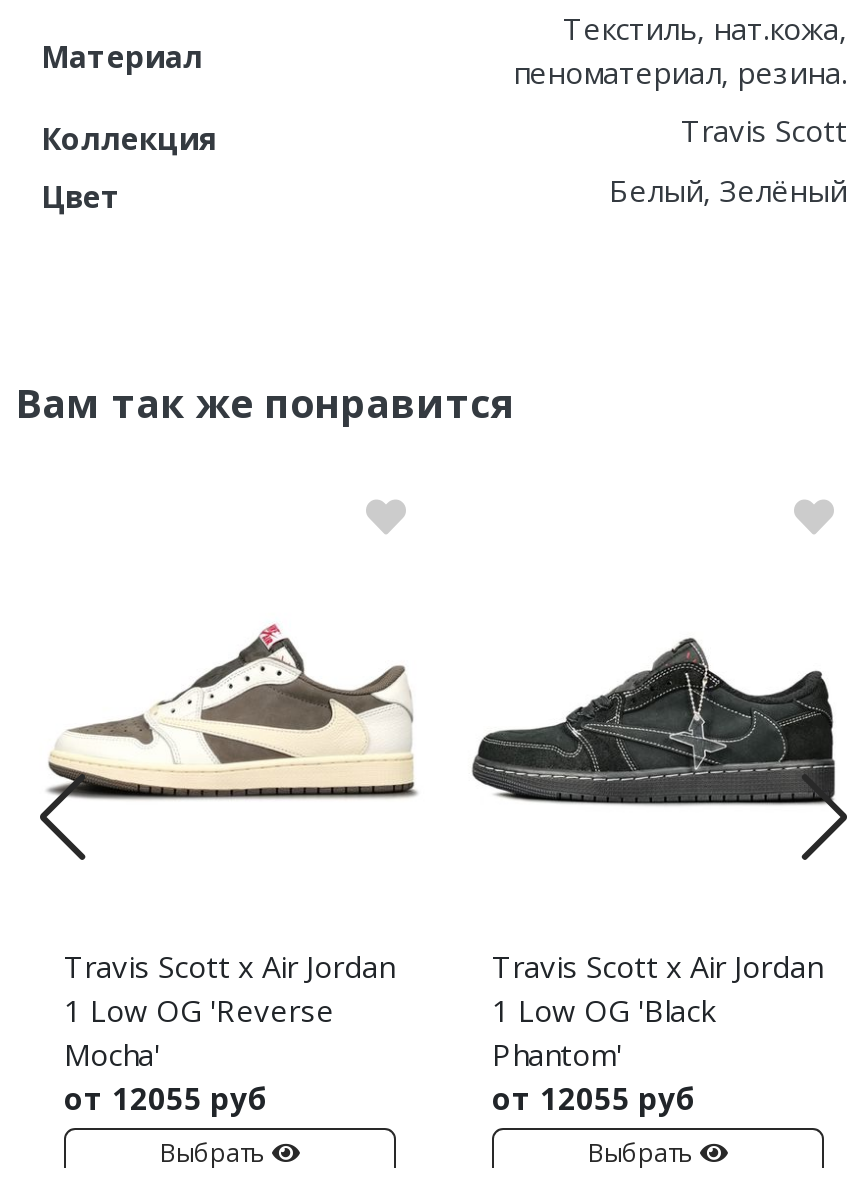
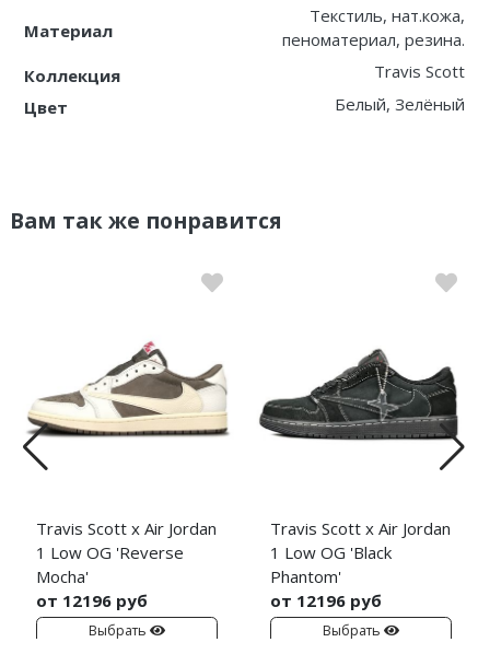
[64,1078,268,1118] от 12055 руб -> [36,589,148,611] от 12196 руб
[492,1078,696,1118] от 12055 руб -> [270,589,382,611] от 12196 руб

